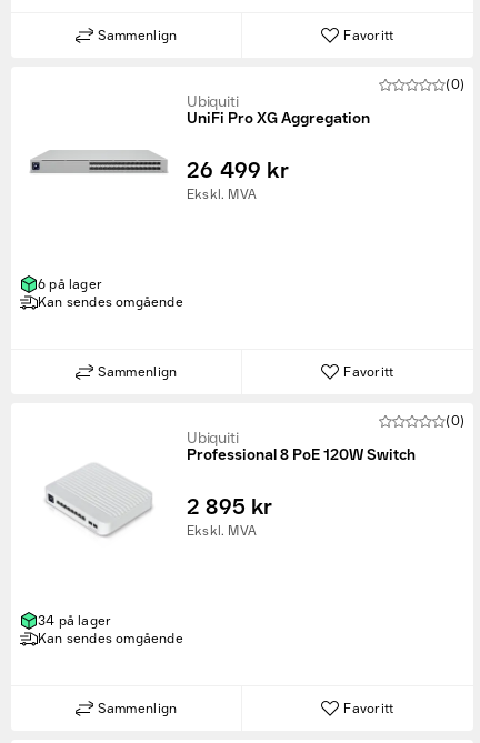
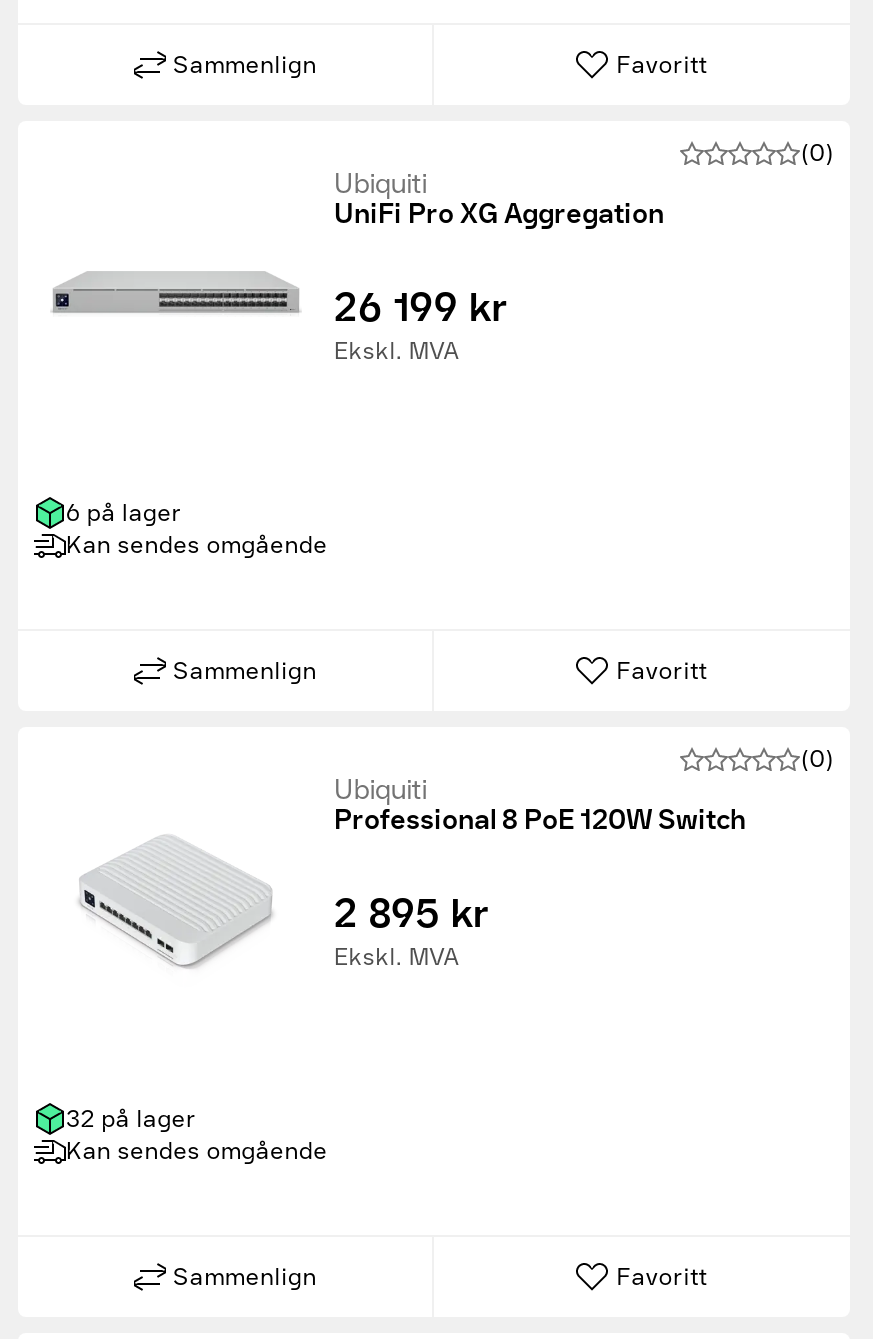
[187,156,289,183] 26 499 kr -> [334,282,508,330] 26 199 kr
[38,614,111,629] 34 på lager -> [66,1106,196,1134] 32 på lager

